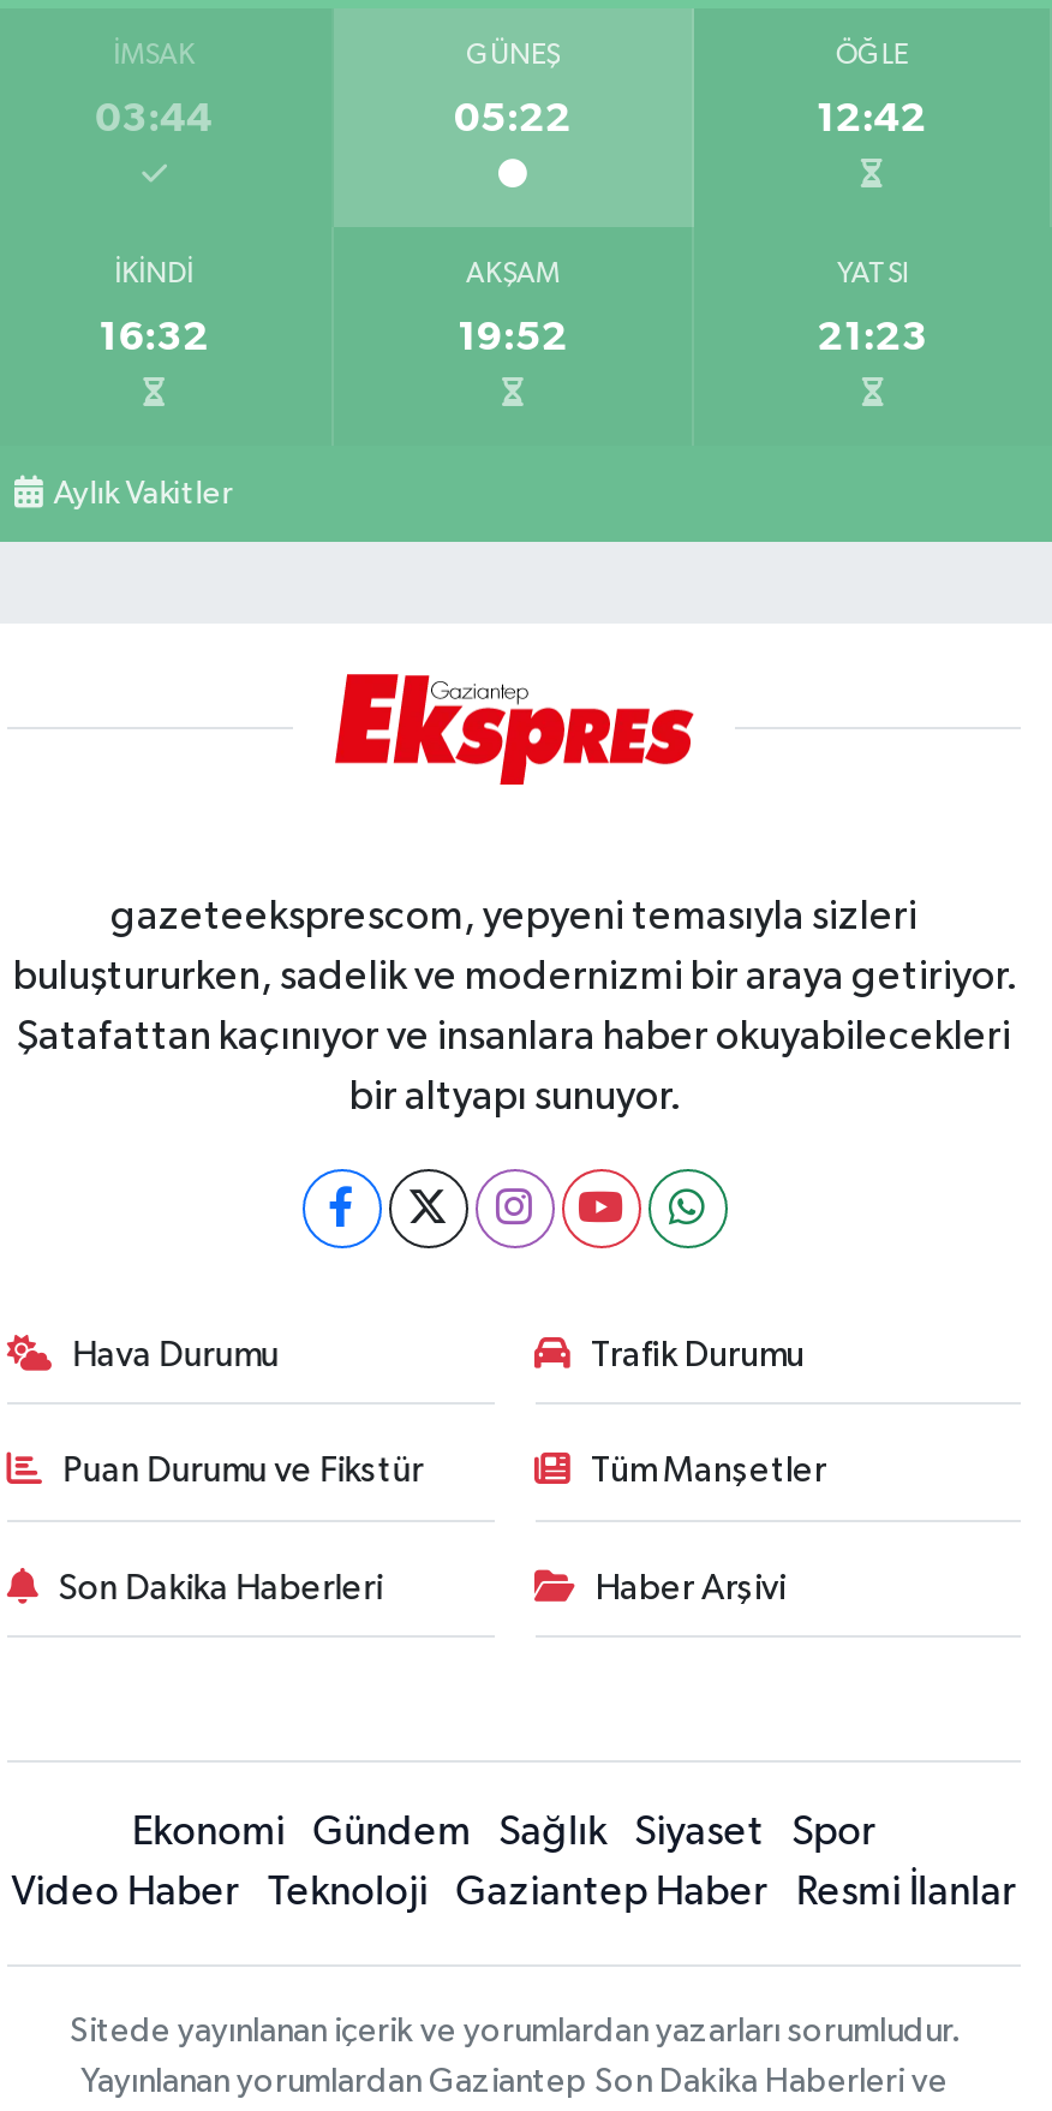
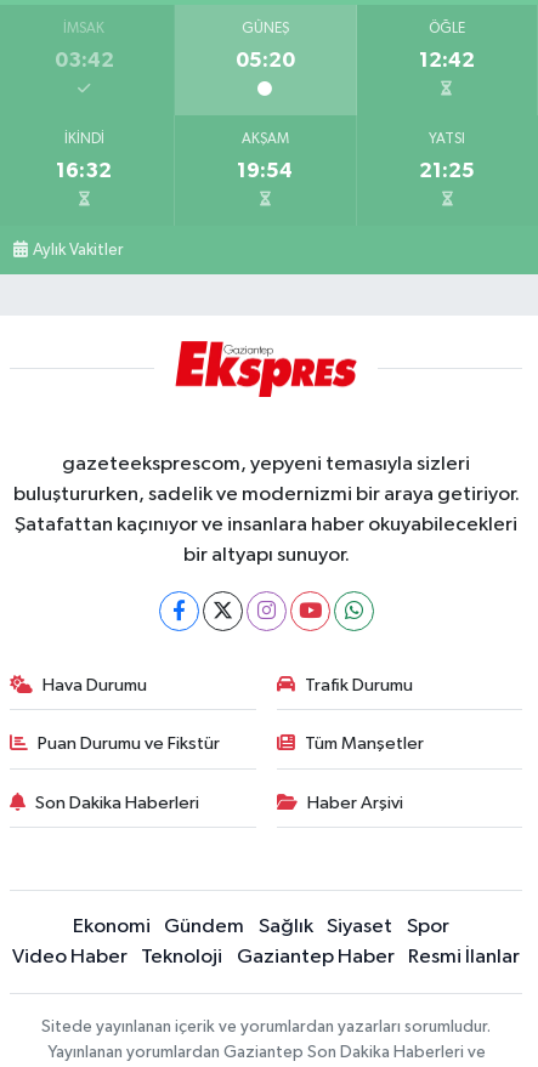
[95,98,213,139] 03:44 -> [54,50,114,71] 03:42
[454,98,572,139] 05:22 -> [236,50,295,71] 05:20
[458,317,568,358] 19:52 -> [237,161,293,181] 19:54
[817,317,928,358] 21:23 -> [419,161,475,181] 21:25

